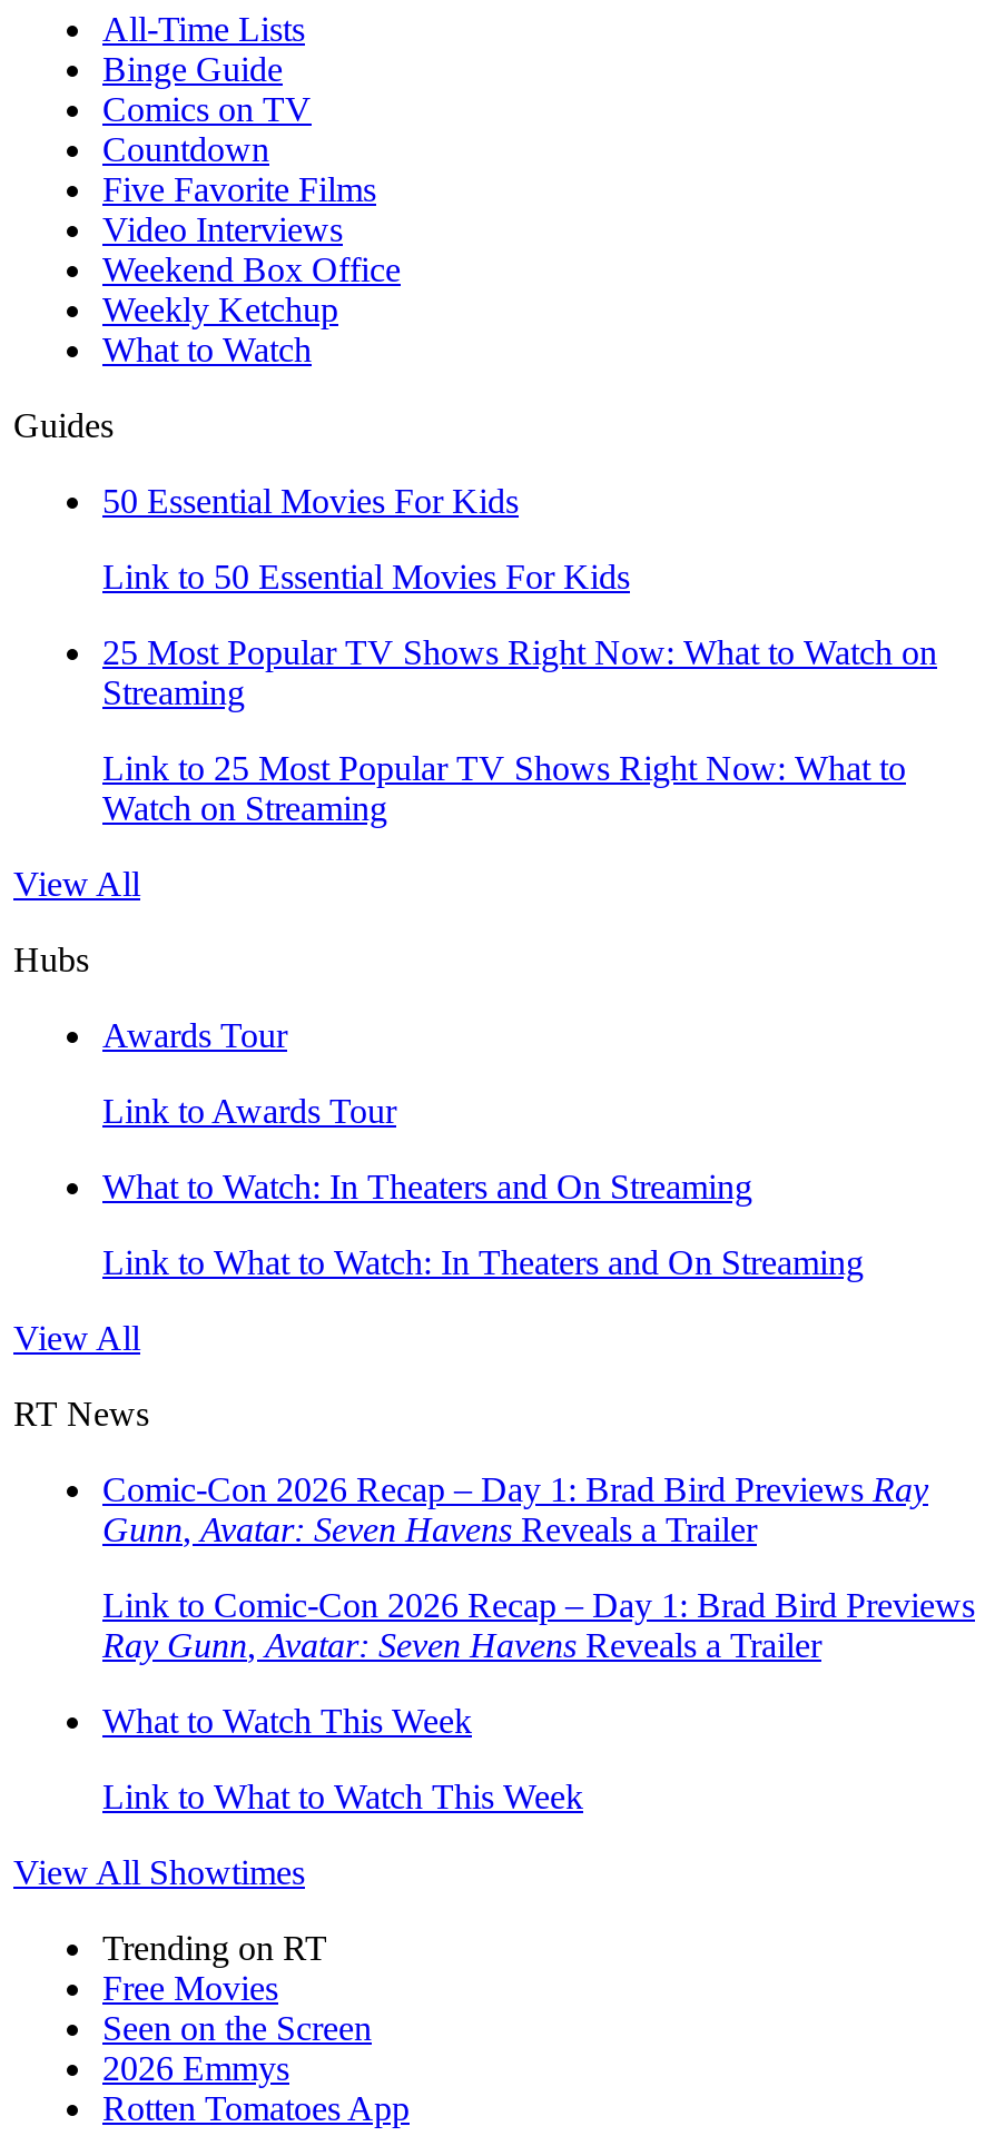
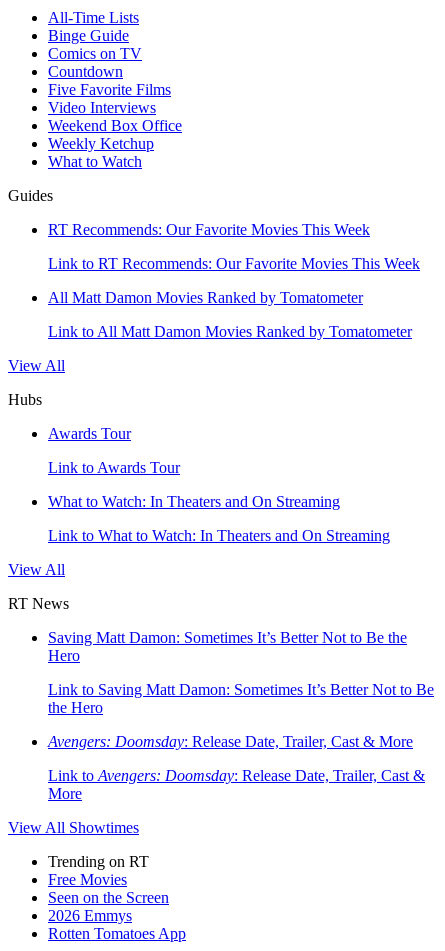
[102,482,519,520] 50 Essential Movies For Kids -> [48,221,370,238] RT Recommends: Our Favorite Movies This Week
[102,558,630,595] Link to 50 Essential Movies For Kids -> [48,255,420,272] Link to RT Recommends: Our Favorite Movies This Week
[102,633,937,711] 25 Most Popular TV Shows Right Now: What to Watch on | Streaming -> [48,289,363,306] All Matt Damon Movies Ranked by Tomatometer
[102,749,906,827] Link to 25 Most Popular TV Shows Right Now: What to | Watch on Streaming -> [48,323,412,340] Link to All Matt Damon Movies Ranked by Tomatometer
moved [13,865,864,1433] -> [8,357,390,612]: View All | Hubs | Awards Tour | Link to Awards Tour | What to Watch: In Theaters and On Streaming | Link to What to Watch: In Theaters and On Streaming | View All | RT News
[102,1470,928,1548] Comic-Con 2026 Recap – Day 1: Brad Bird Previews Ray | Gunn, Avatar: Seven Havens Reveals a Trailer -> [48,629,407,664] Saving Matt Damon: Sometimes It’s Better Not to Be the | Hero
[102,1586,975,1664] Link to Comic-Con 2026 Recap – Day 1: Brad Bird Previews | Ray Gunn, Avatar: Seven Havens Reveals a Trailer -> [48,681,434,716] Link to Saving Matt Damon: Sometimes It’s Better Not to Be | the Hero
[102,1702,472,1740] What to Watch This Week -> [48,733,413,750] Avengers: Doomsday: Release Date, Trailer, Cast & More
[102,1778,583,1815] Link to What to Watch This Week -> [48,767,425,802] Link to Avengers: Doomsday: Release Date, Trailer, Cast & | More

